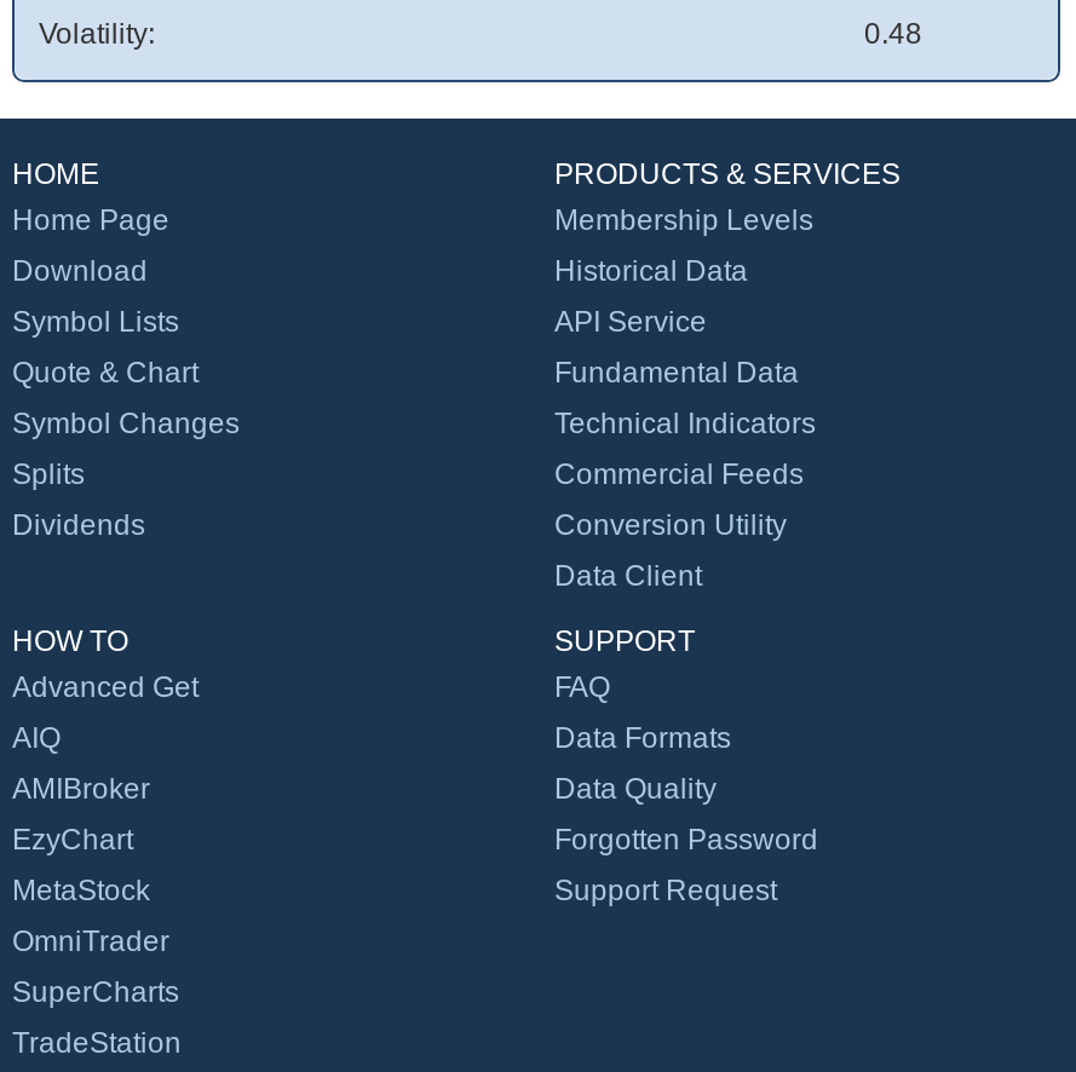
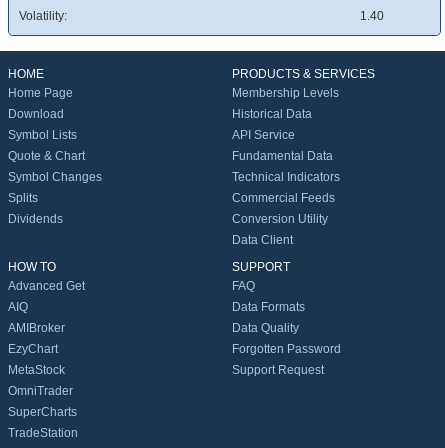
[864,17,922,51] 0.48 -> [360,9,384,23] 1.40

